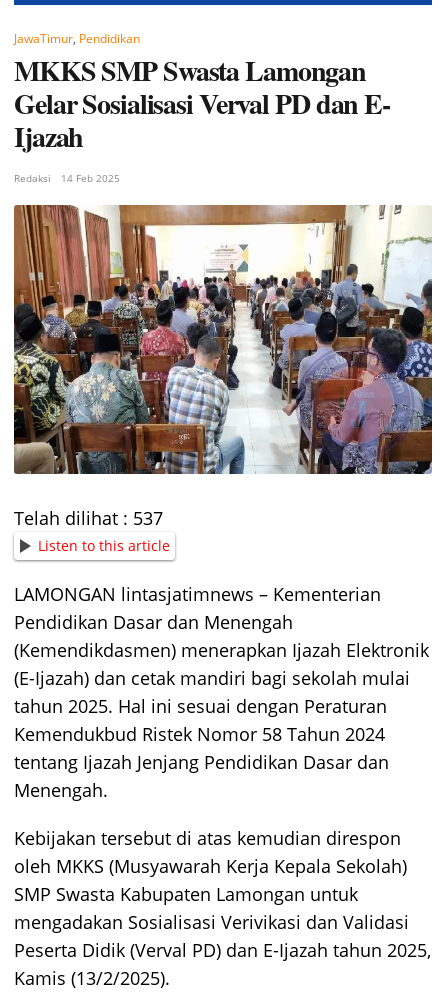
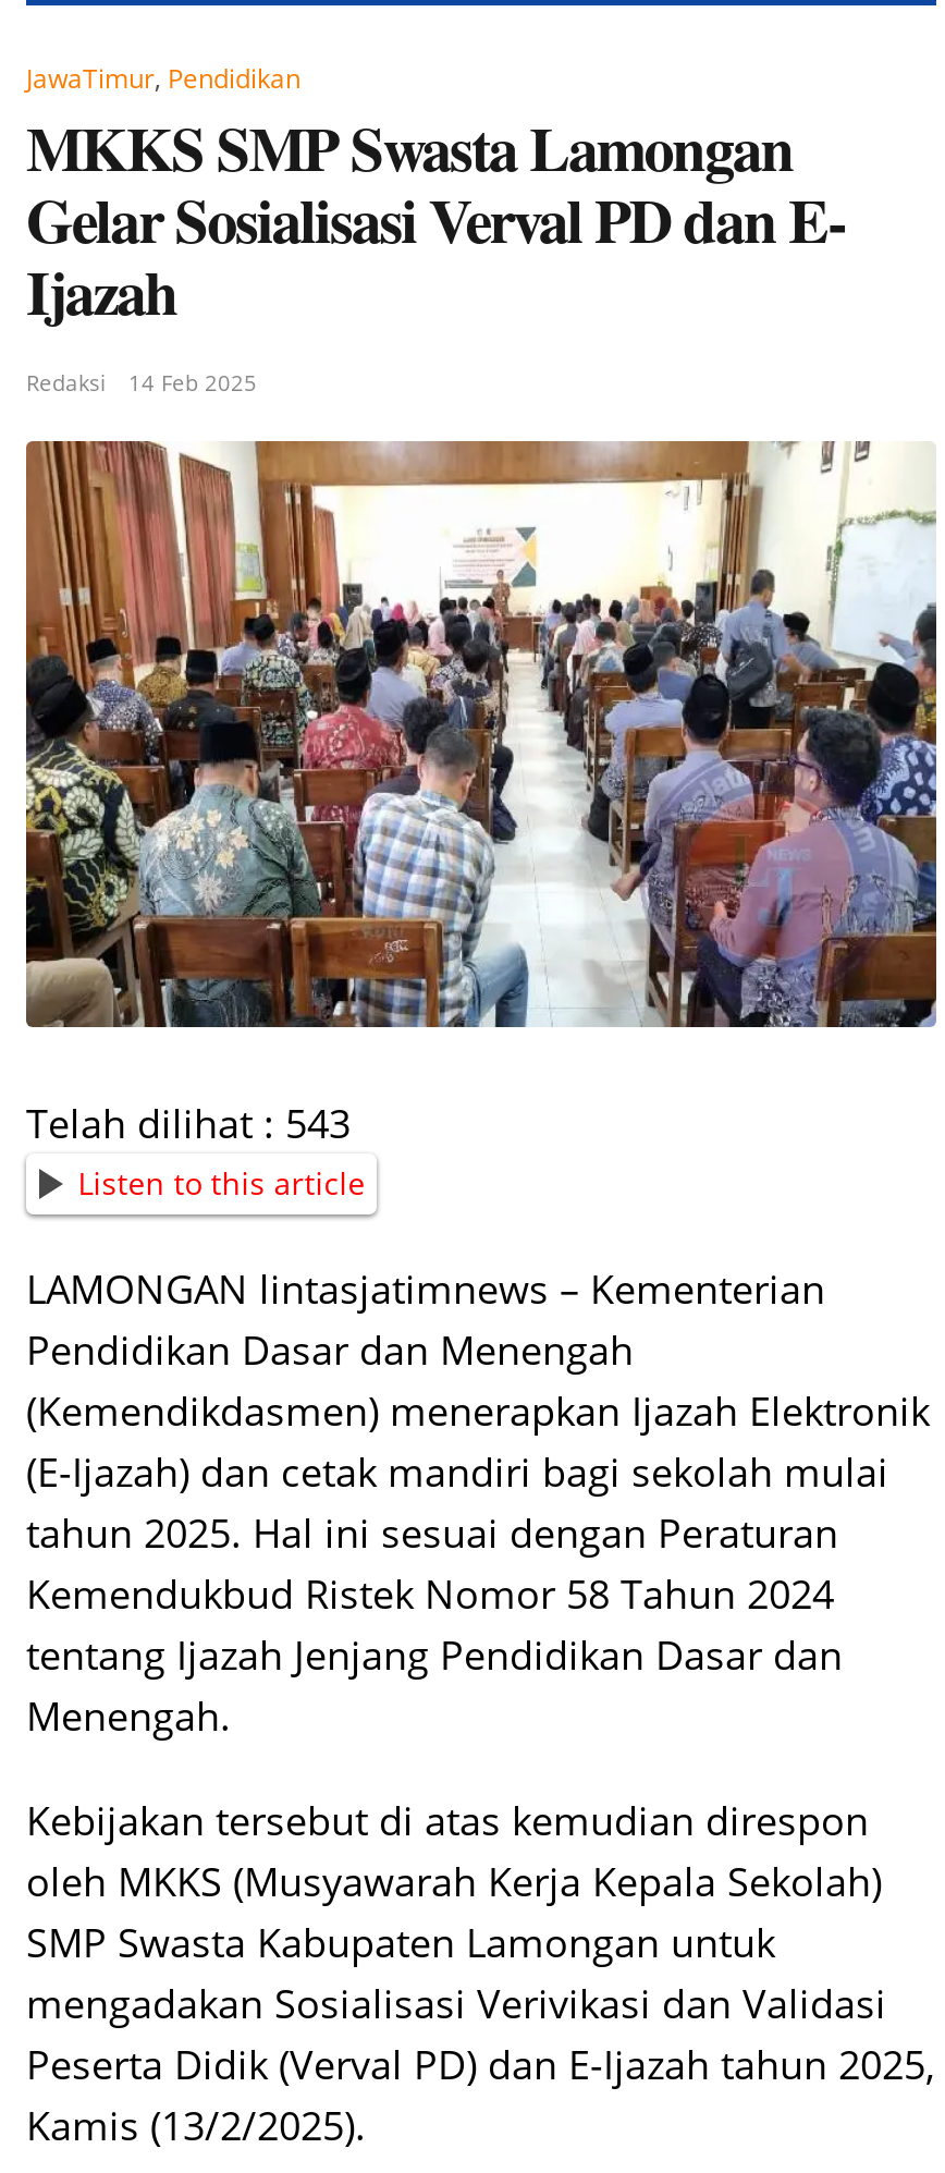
[14,506,163,530] Telah dilihat : 537 -> [26,1096,351,1149] Telah dilihat : 543

